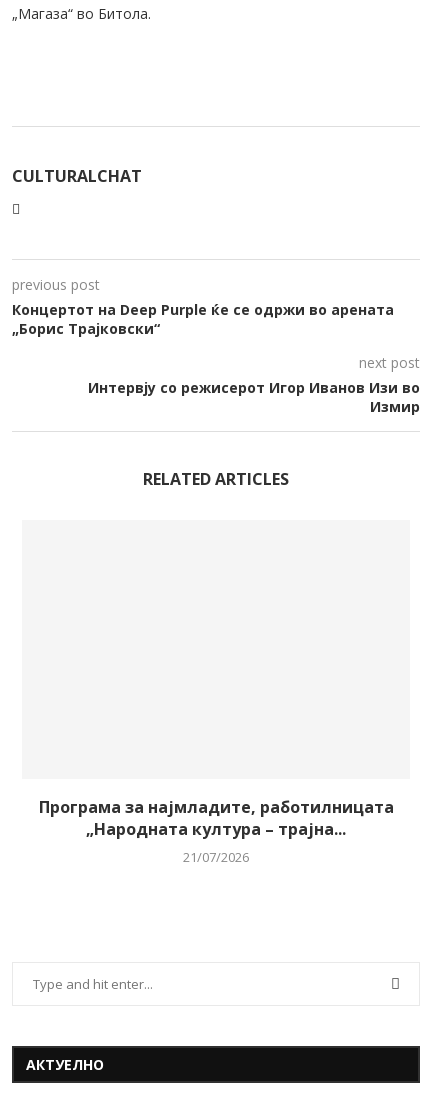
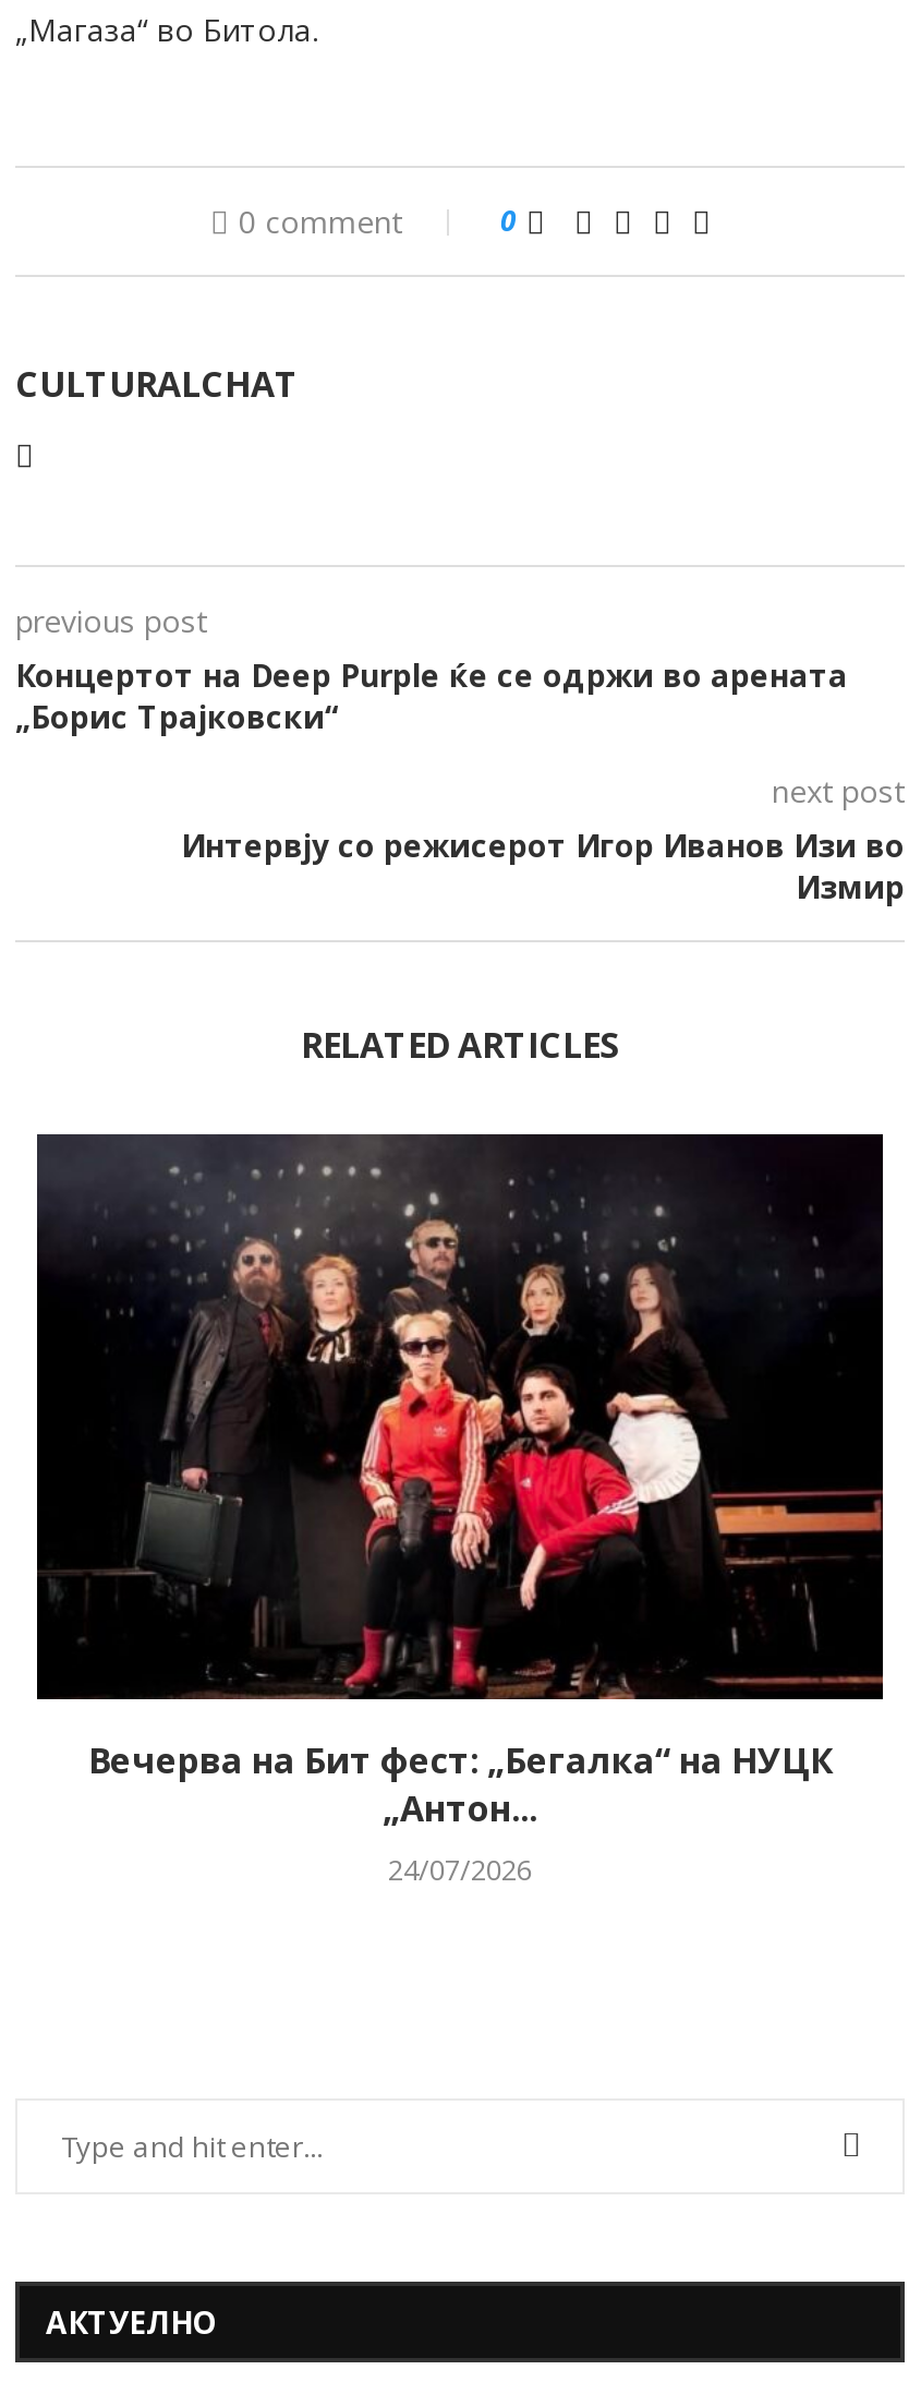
none -> [239,201,516,242] 0 comment | 0
none -> [35,1132,885,1701] [image]
[38,796,393,866] Програма за најмладите, работилницата | „Народната култура – трајна... | 21/07/2026 -> [88,1736,832,1888] Вечерва на Бит фест: „Бегалка“ на НУЦК | „Антон... | 24/07/2026

